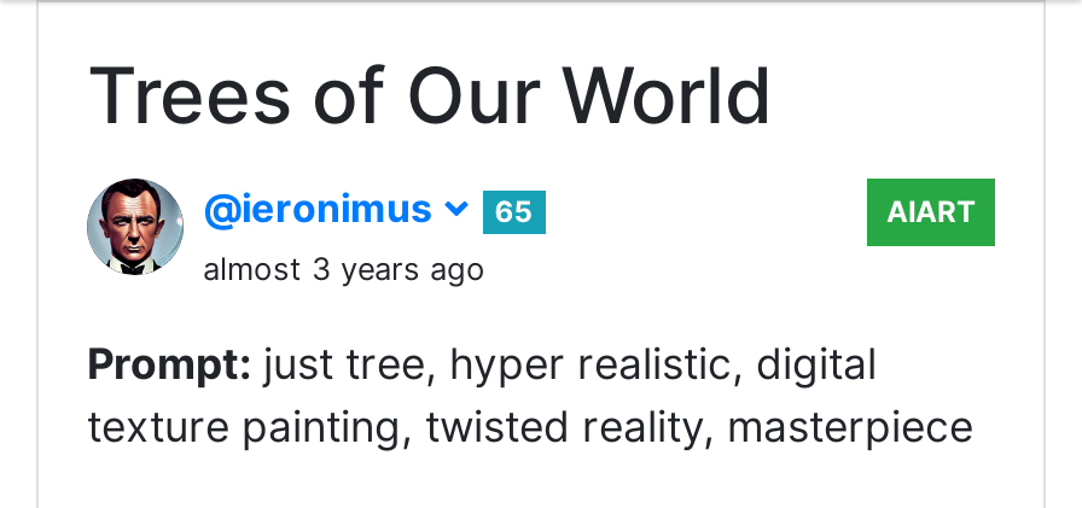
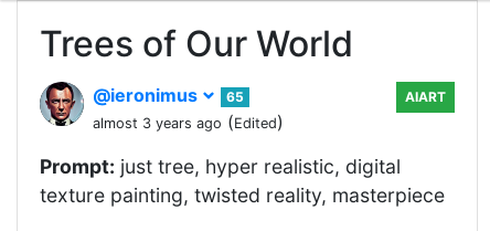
[203,251,485,287] almost 3 years ago -> [93,111,284,133] almost 3 years ago (Edited)

